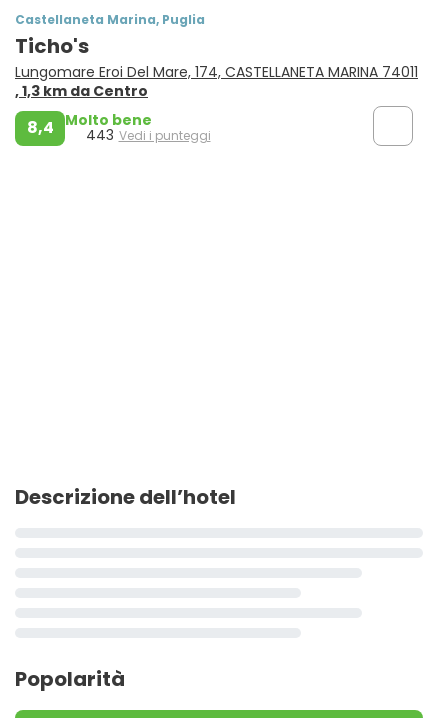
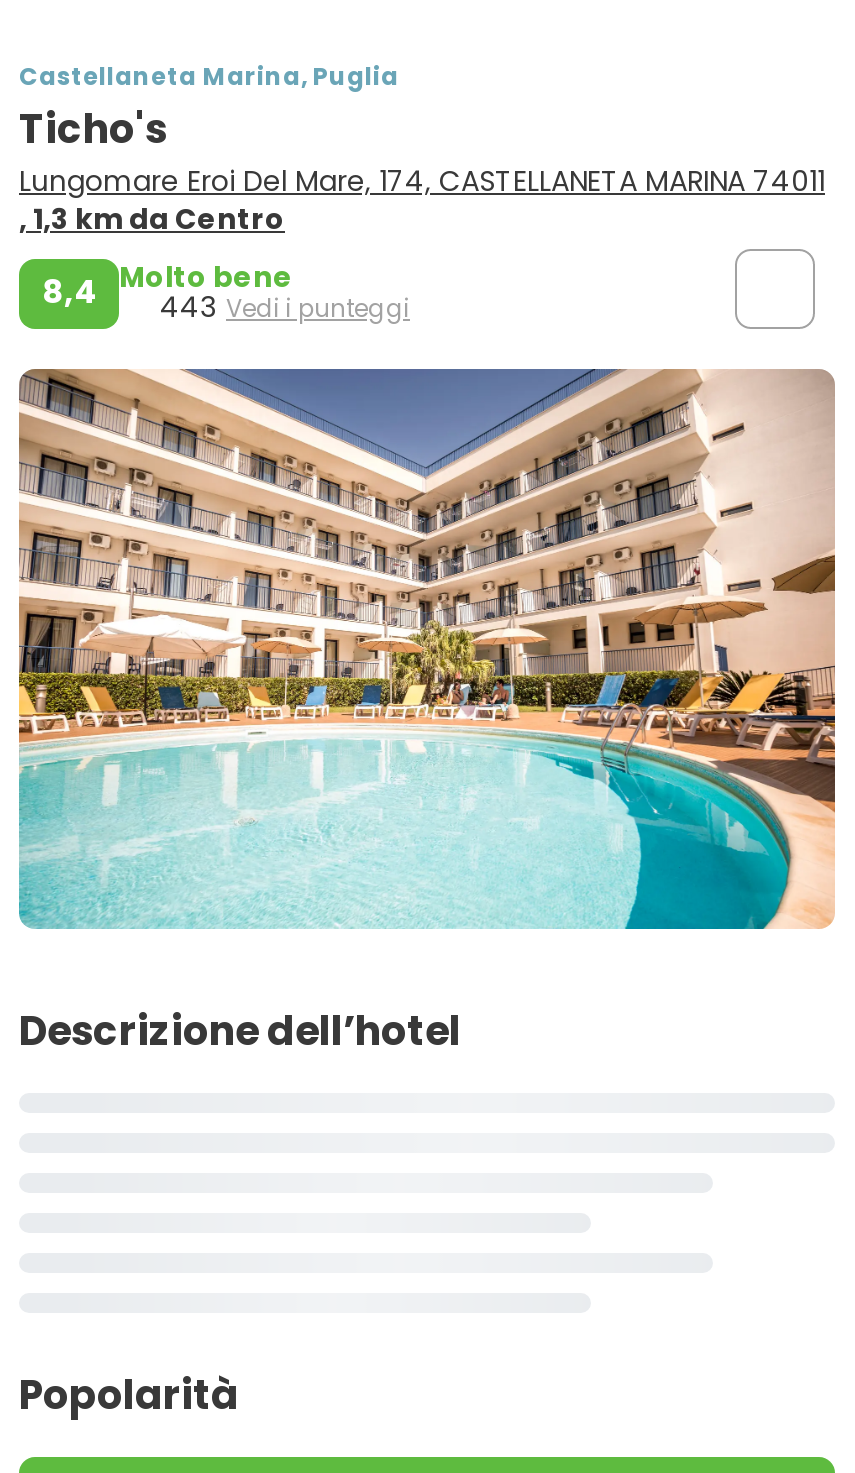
none -> [17,367,837,931] [image]

